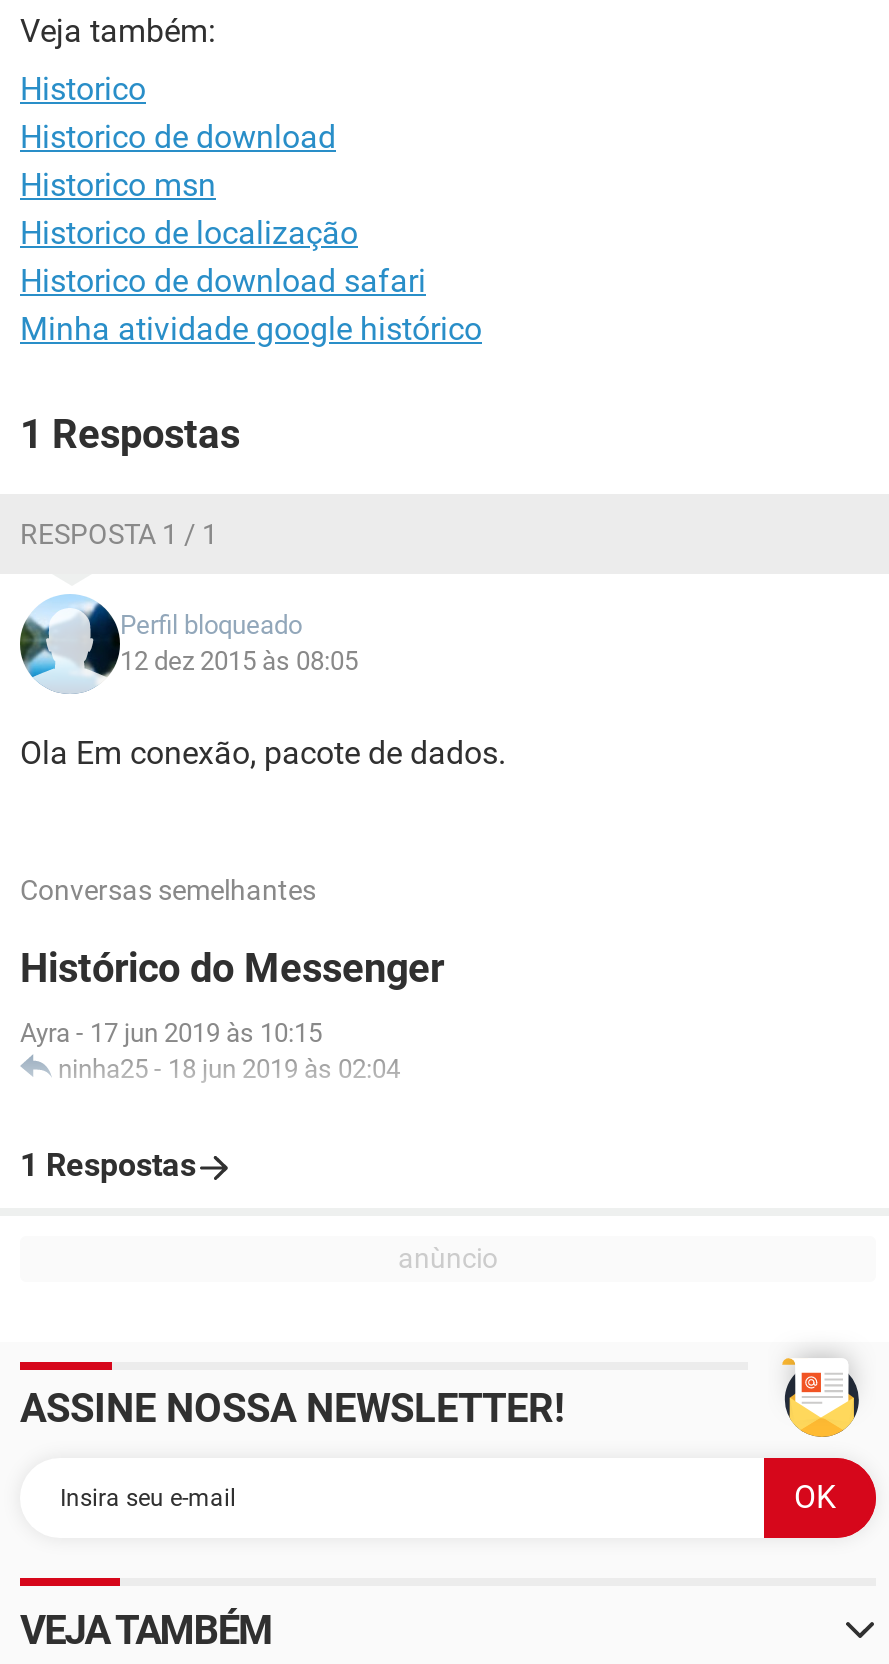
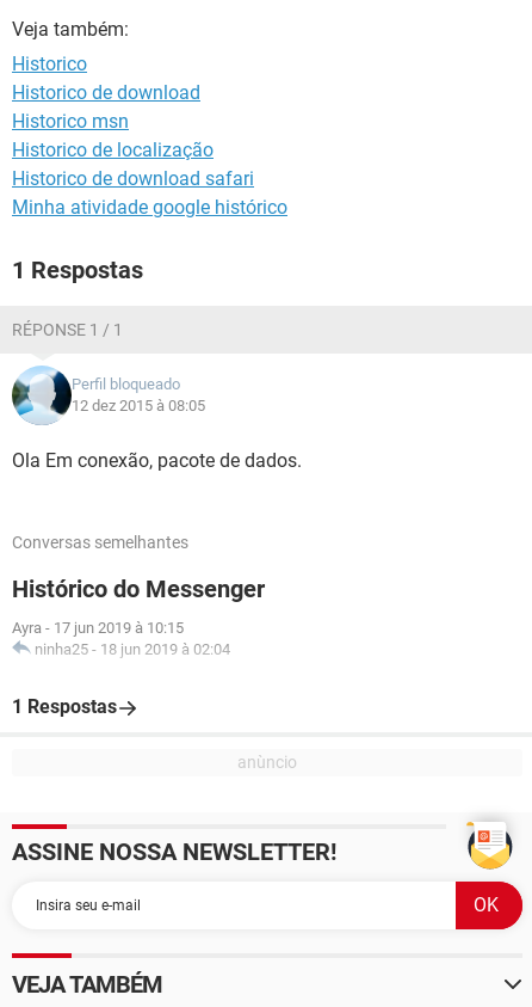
[20,518,218,550] RESPOSTA 1 / 1 -> [12,320,123,339] RÉPONSE 1 / 1
[120,646,358,676] 12 dez 2015 às 08:05 -> [72,397,205,415] 12 dez 2015 à 08:05
[20,1018,322,1048] Ayra - 17 jun 2019 às 10:15 -> [12,619,184,637] Ayra - 17 jun 2019 à 10:15
[58,1054,400,1084] ninha25 - 18 jun 2019 às 02:04 -> [35,640,230,658] ninha25 - 18 jun 2019 à 02:04

